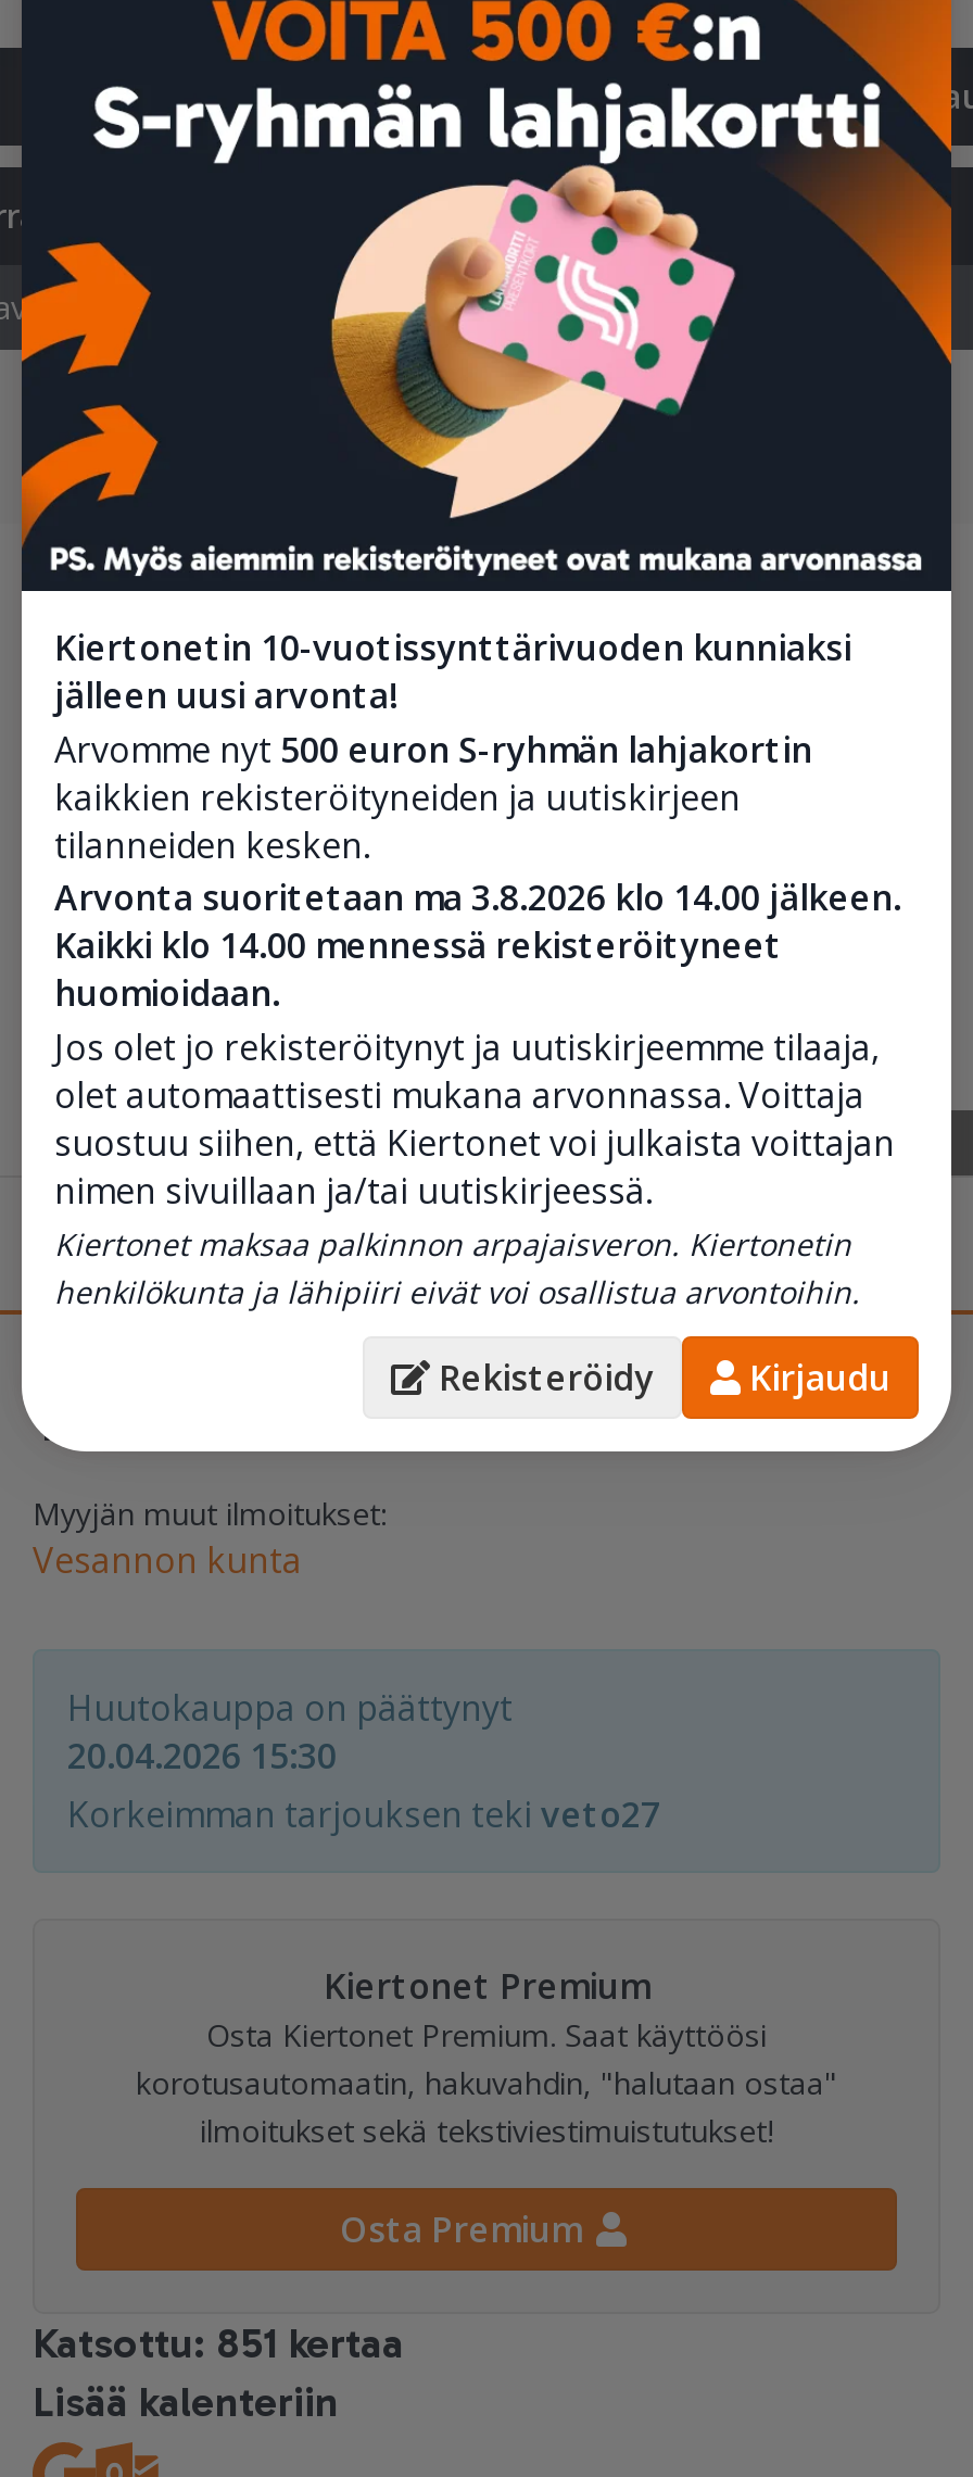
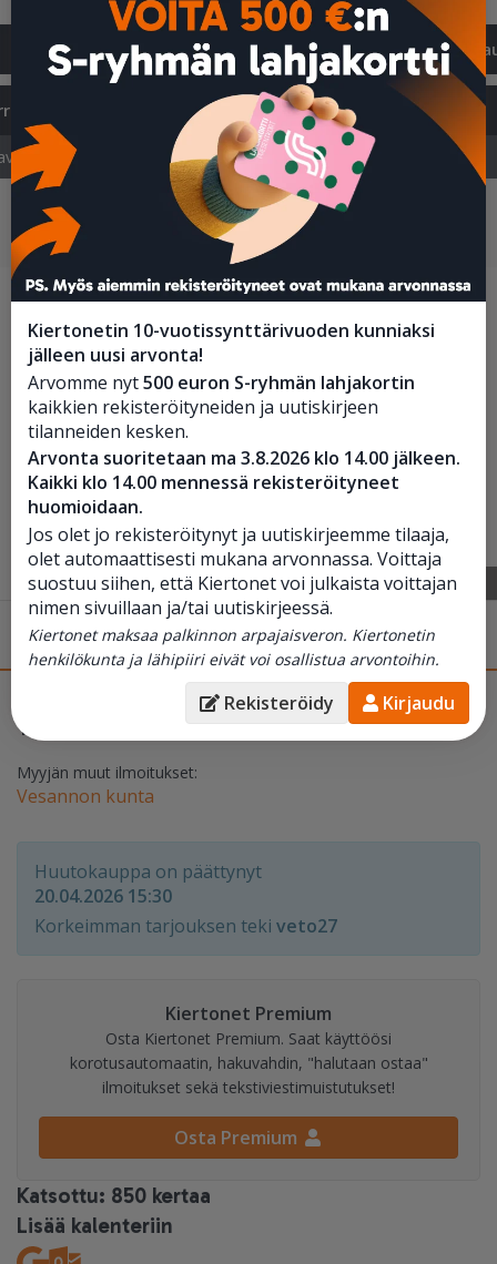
[33,2318,404,2368] Katsottu: 851 kertaa -> [17,1183,211,1208] Katsottu: 850 kertaa

